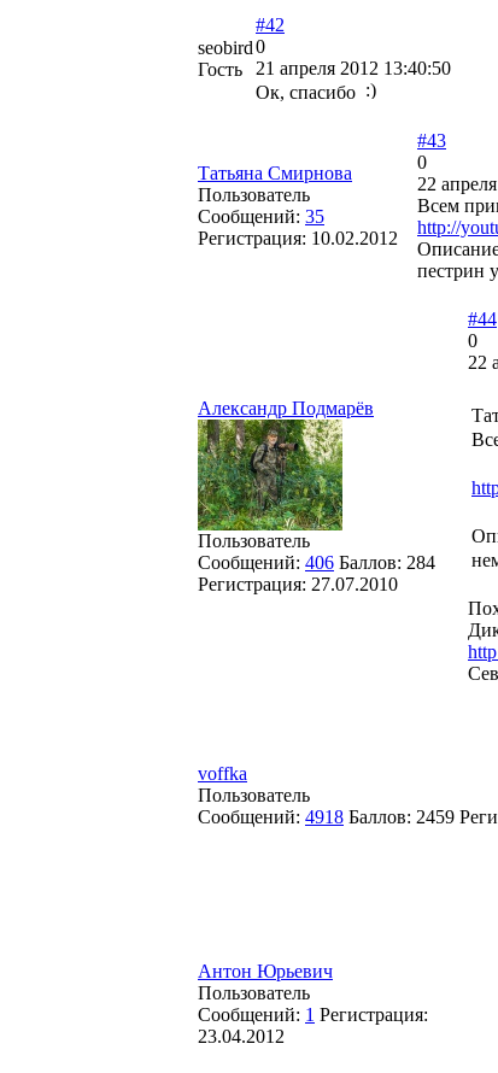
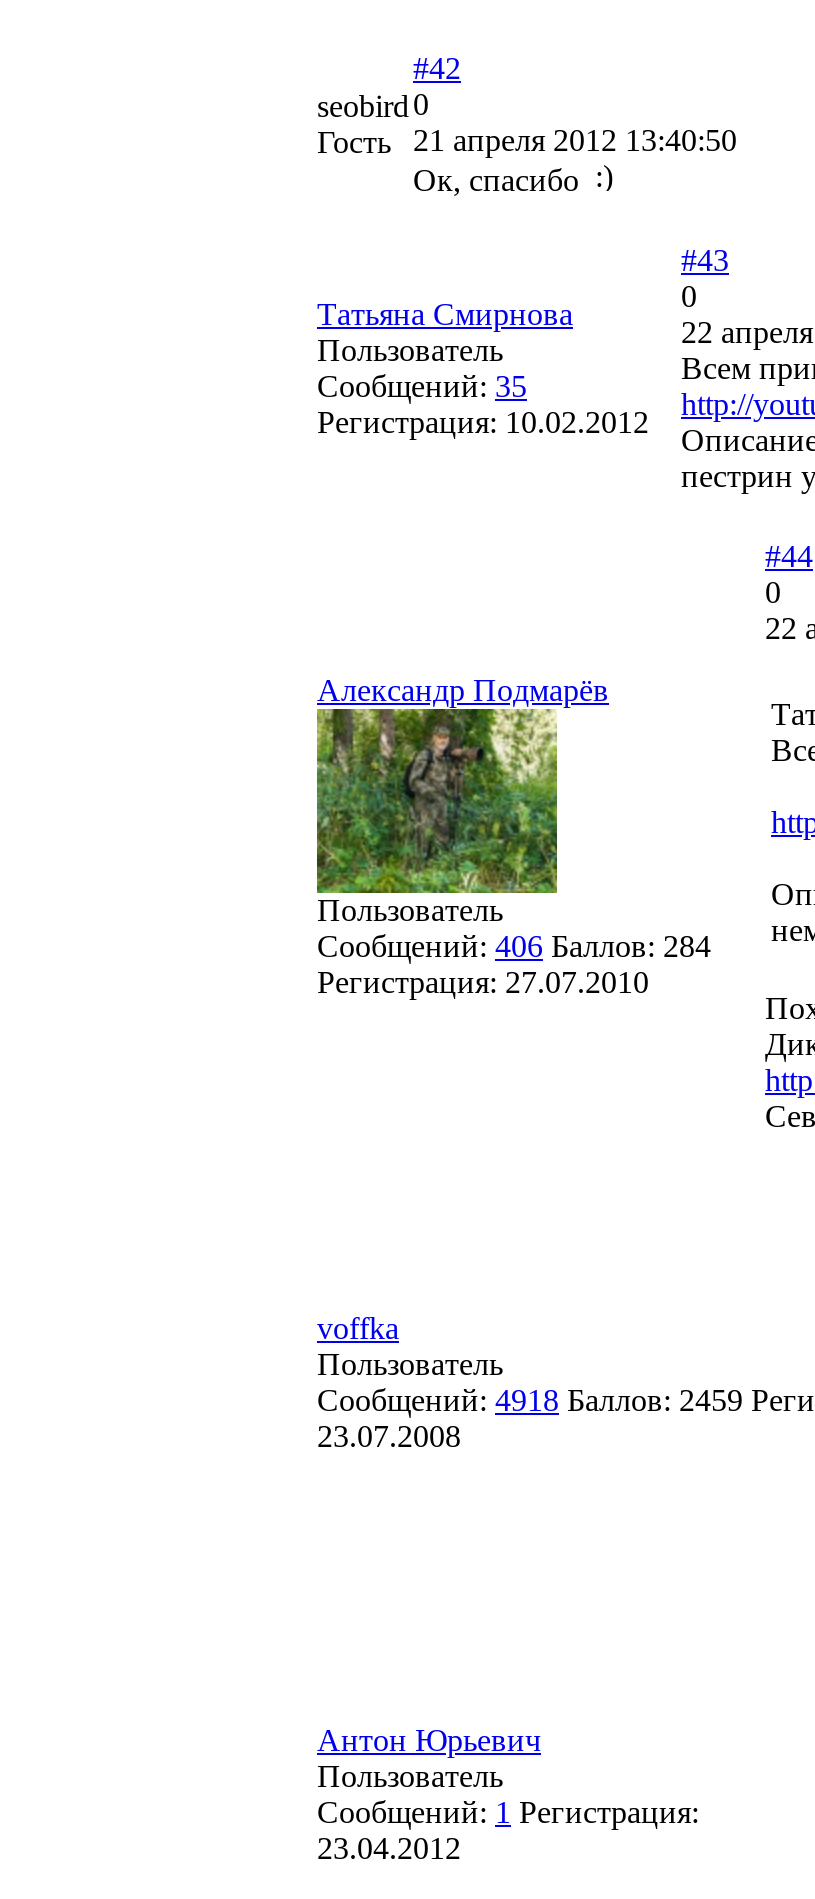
none -> [317,1419,461,1453] 23.07.2008

